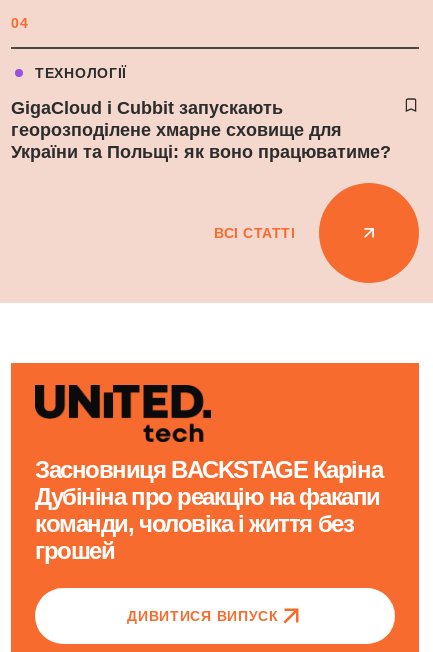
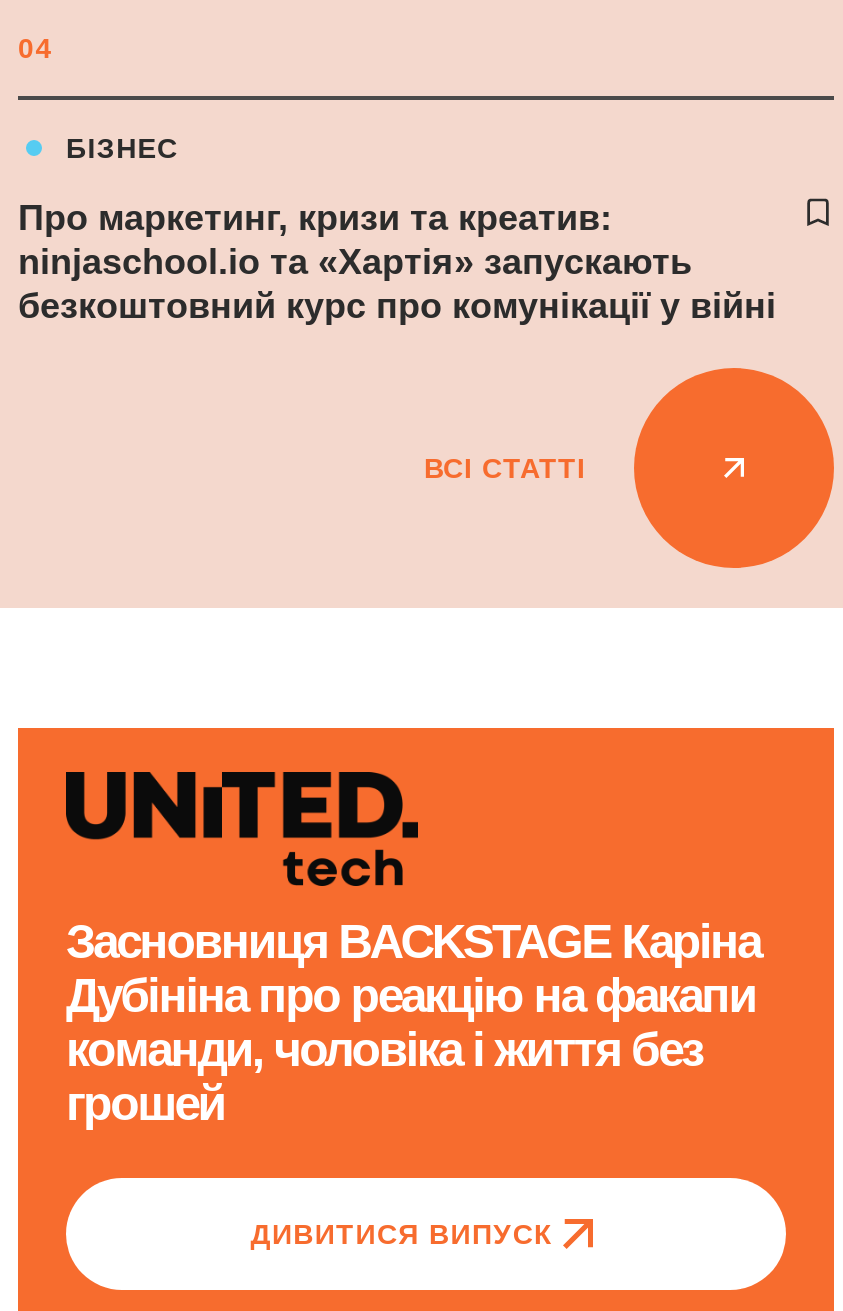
[35,65,127,81] ТЕХНОЛОГІЇ -> [66,132,178,164] БІЗНЕС
[11,98,391,162] GigaCloud і Cubbit запускають | георозподілене хмарне сховище для | України та Польщі: як воно працюватиме? -> [18,198,776,326] Про маркетинг, кризи та креатив: | ninjaschool.io та «Хартія» запускають | безкоштовний курс про комунікації у війні

